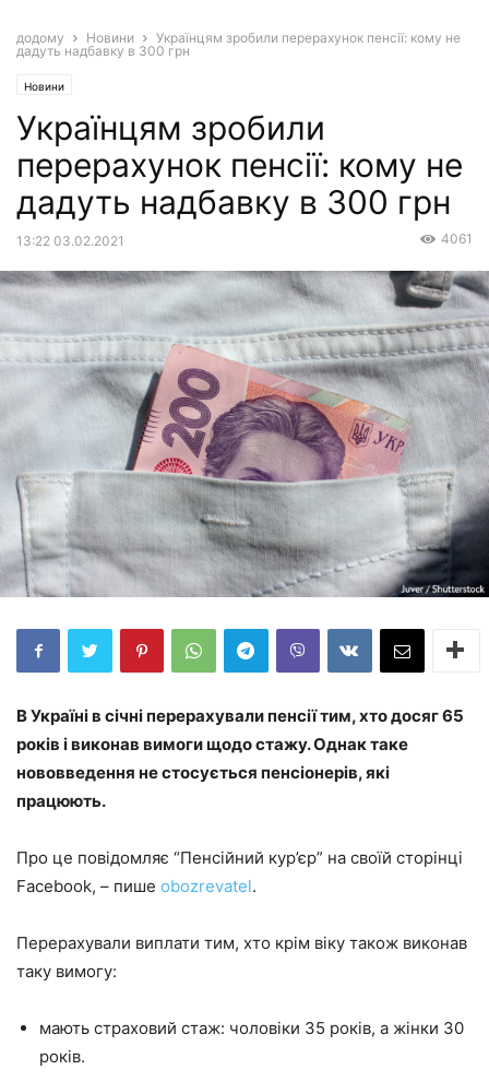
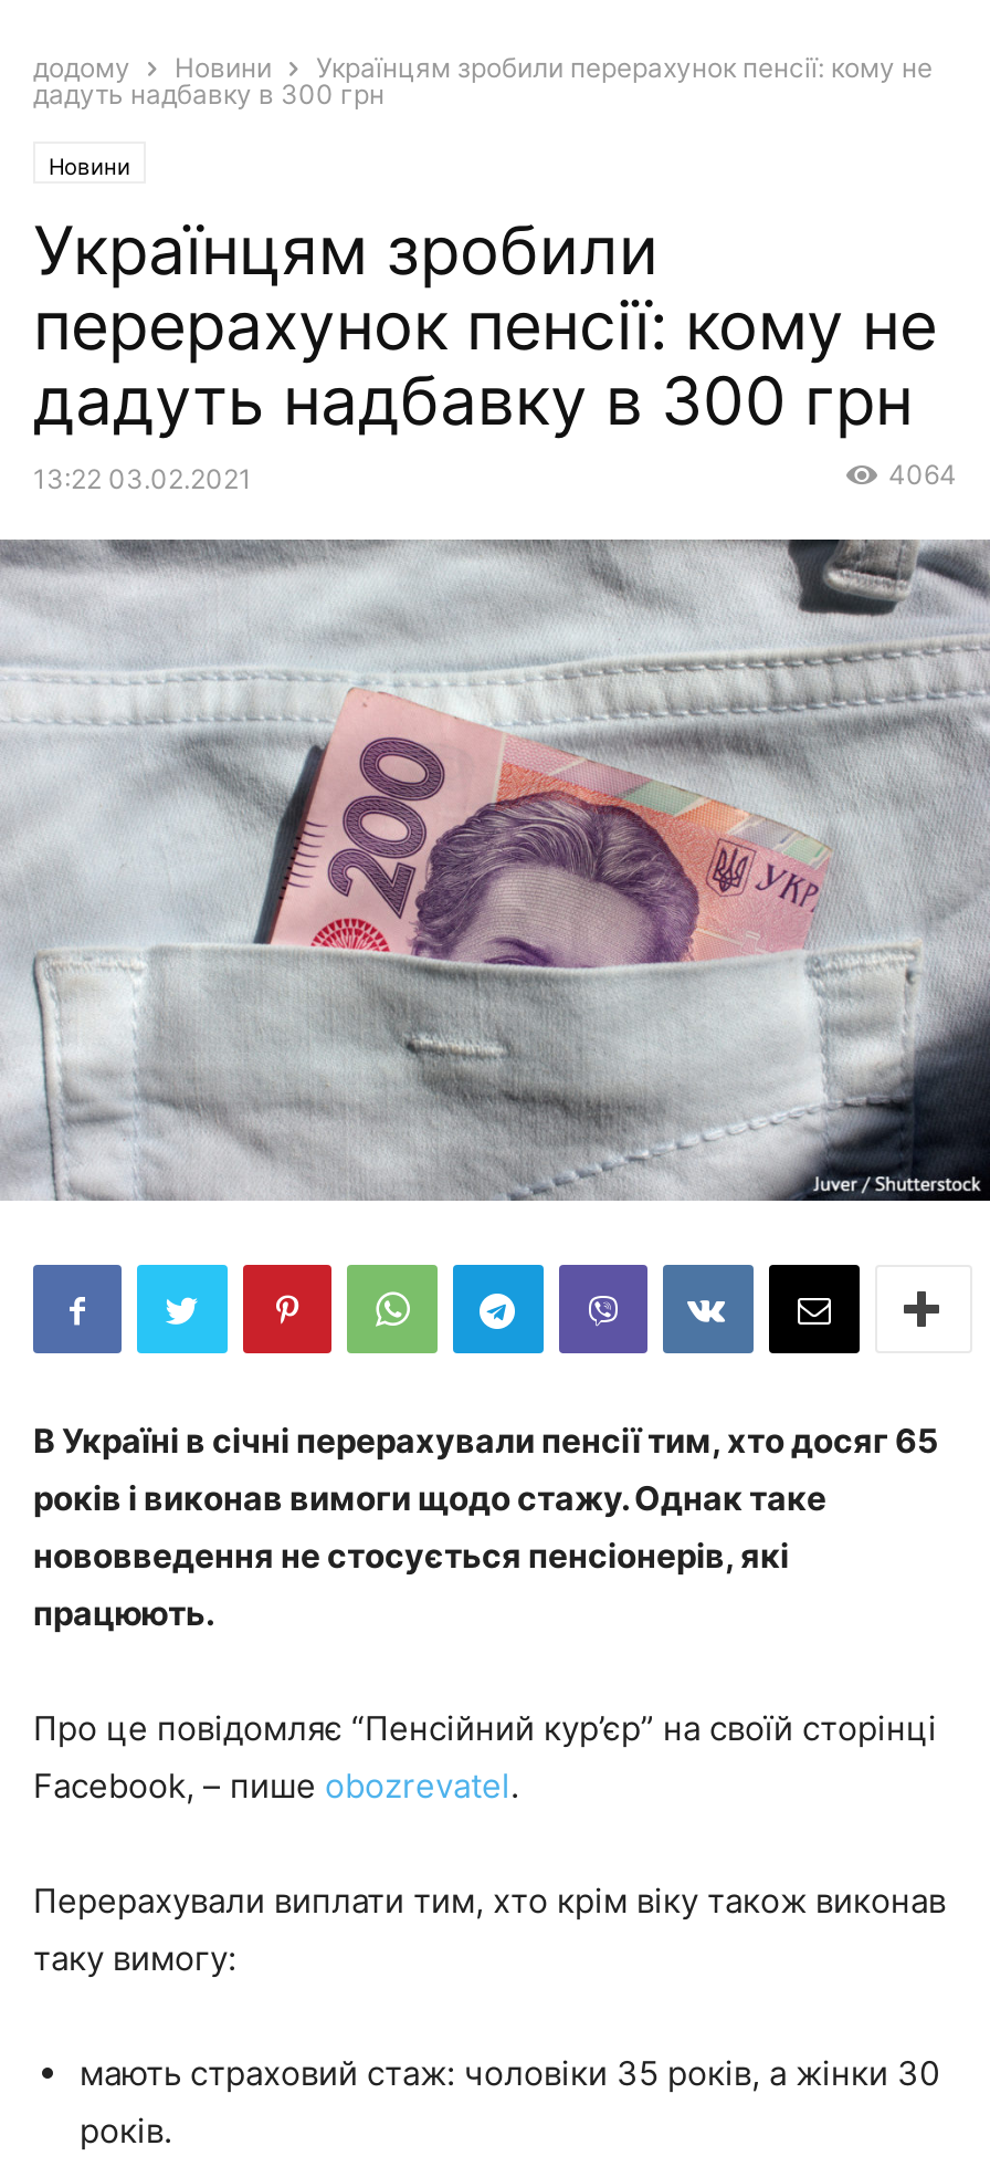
[441,230,473,247] 4061 -> [888,458,957,491] 4064

